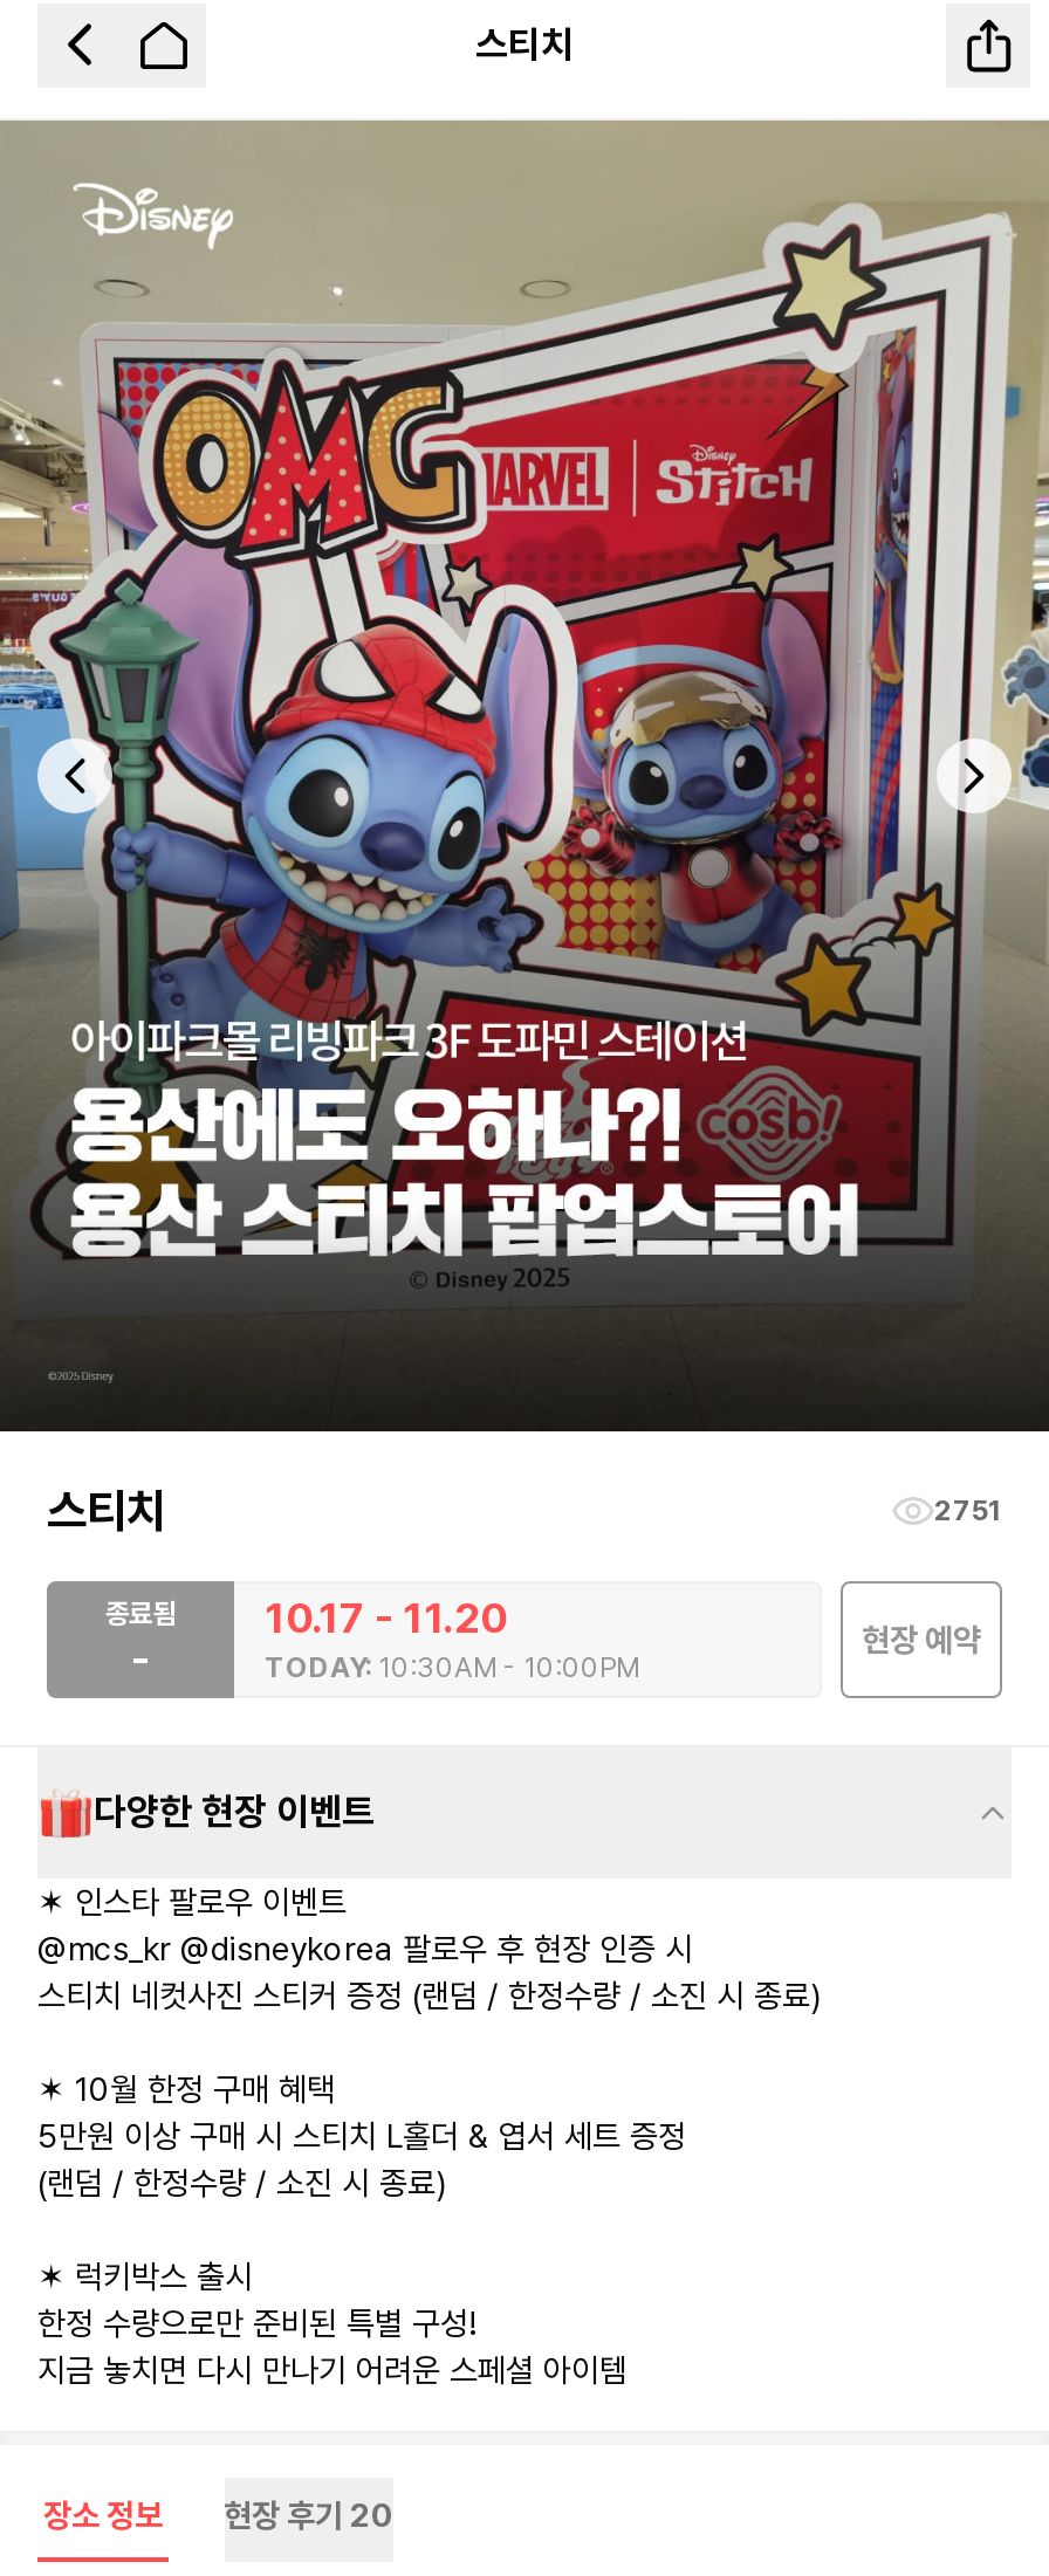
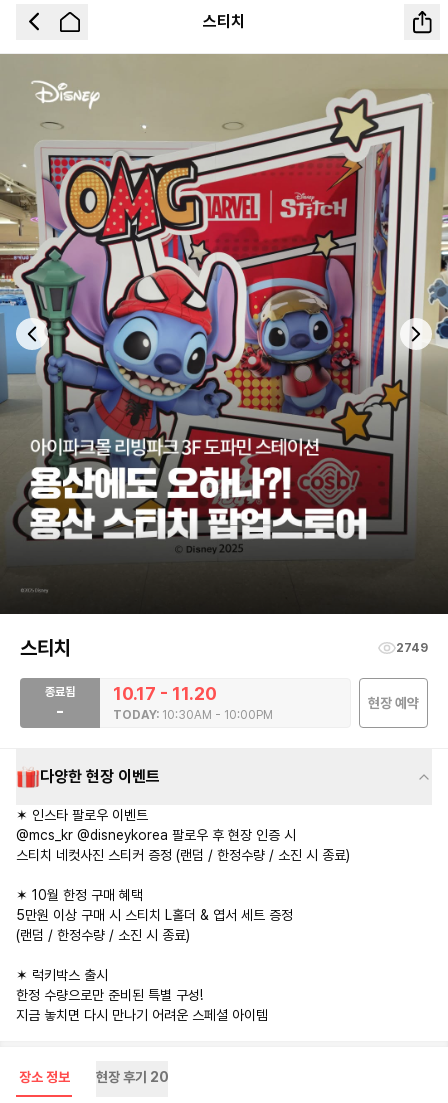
[934,1495,1002,1527] 2751 -> [396,641,428,655] 2749

